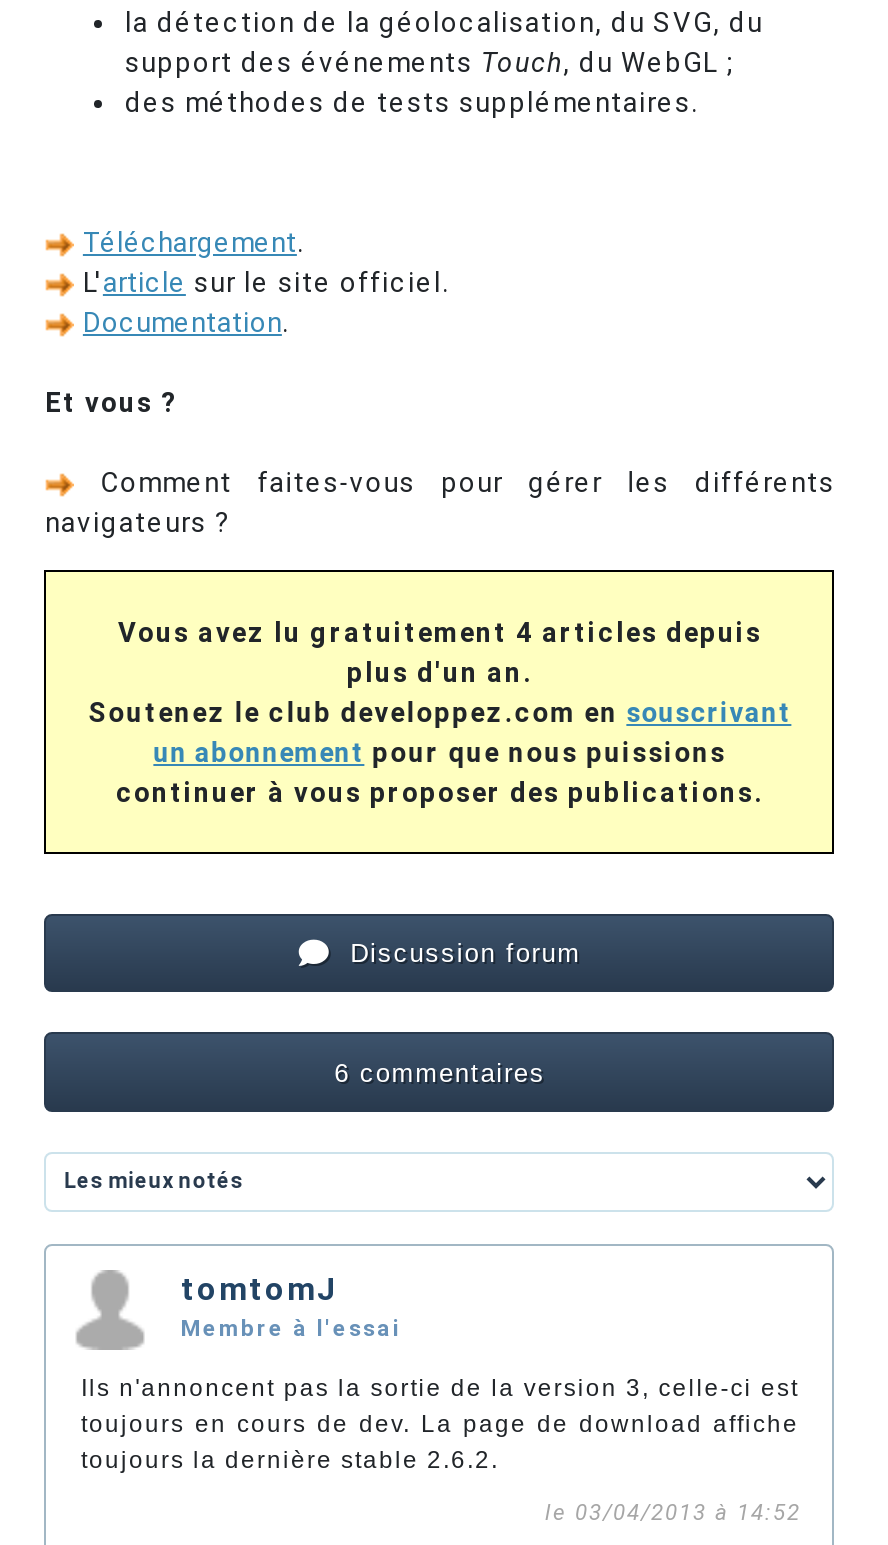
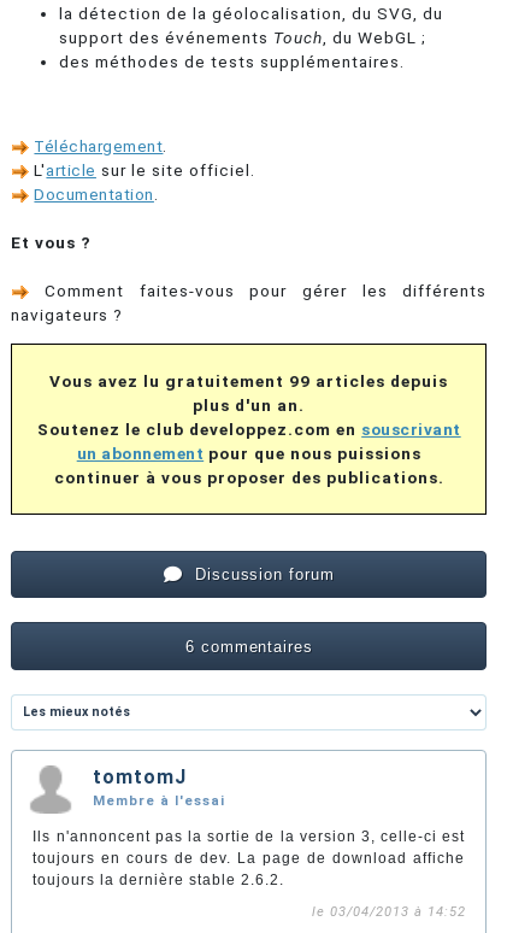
[118,616,762,648] Vous avez lu gratuitement 4 articles depuis -> [50,371,448,391] Vous avez lu gratuitement 99 articles depuis

